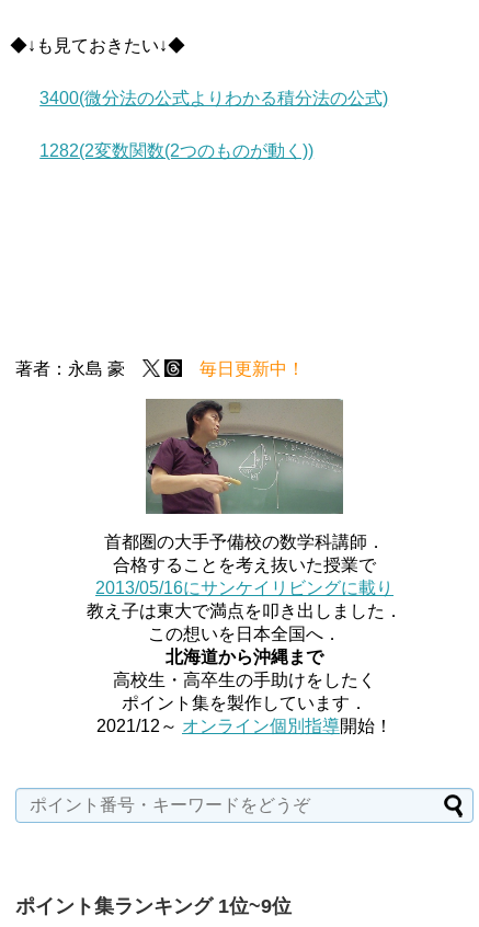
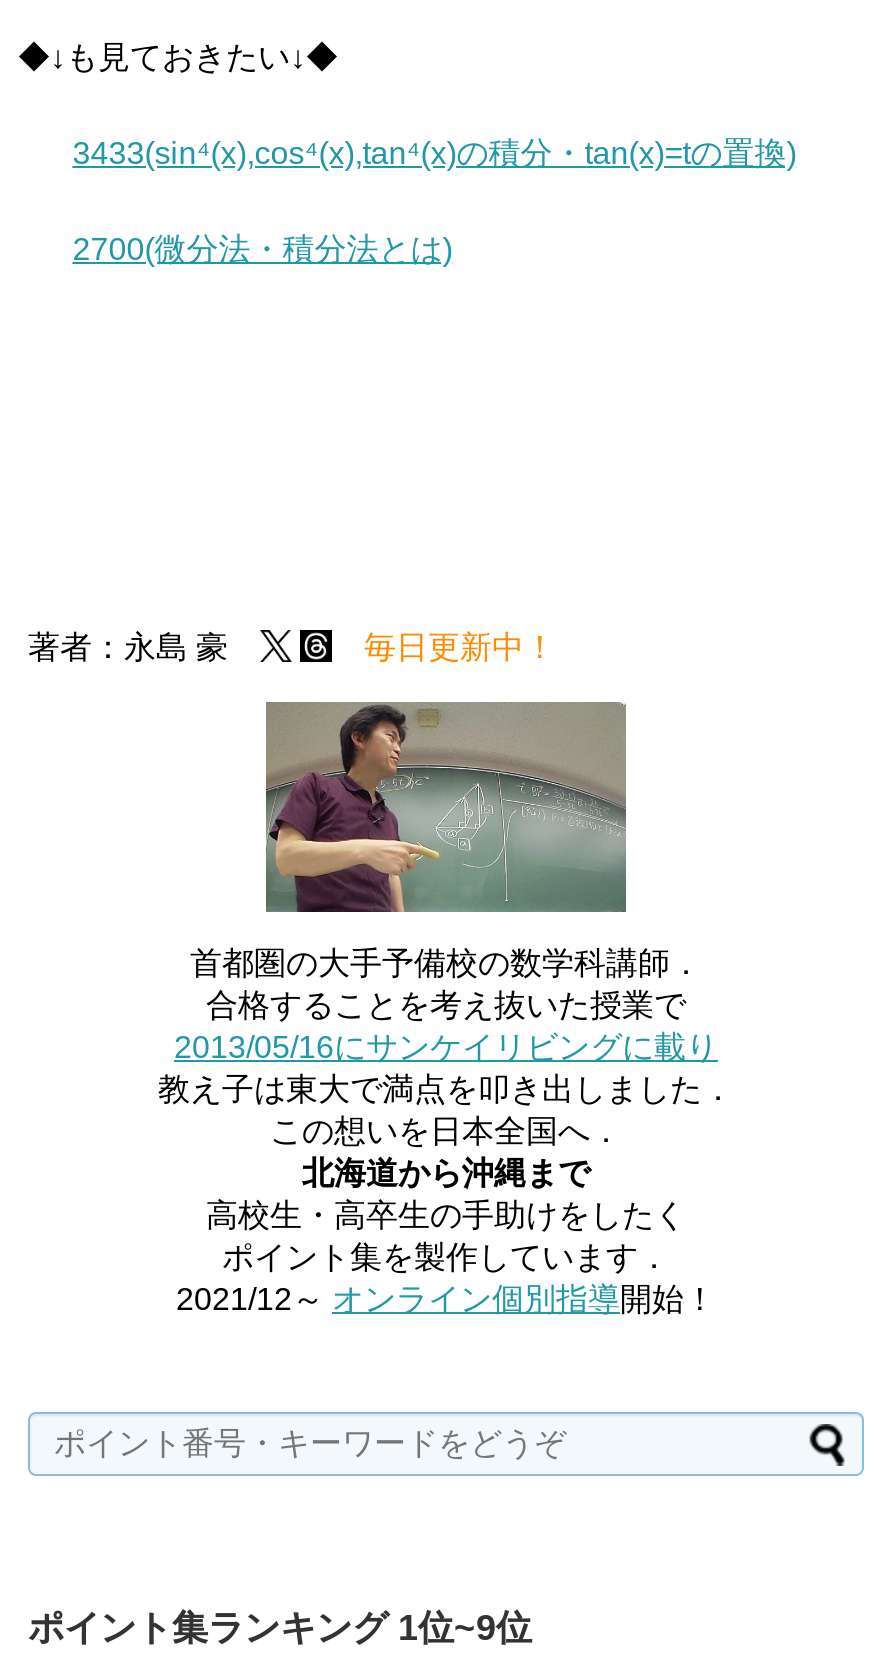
[40,89,388,107] 3400(微分法の公式よりわかる積分法の公式) -> [72,136,796,170] 3433(sin⁴(x),cos⁴(x),tan⁴(x)の積分・tan(x)=tの置換)
[40,141,314,160] 1282(2変数関数(2つのものが動く)) -> [72,232,452,266] 2700(微分法・積分法とは)

